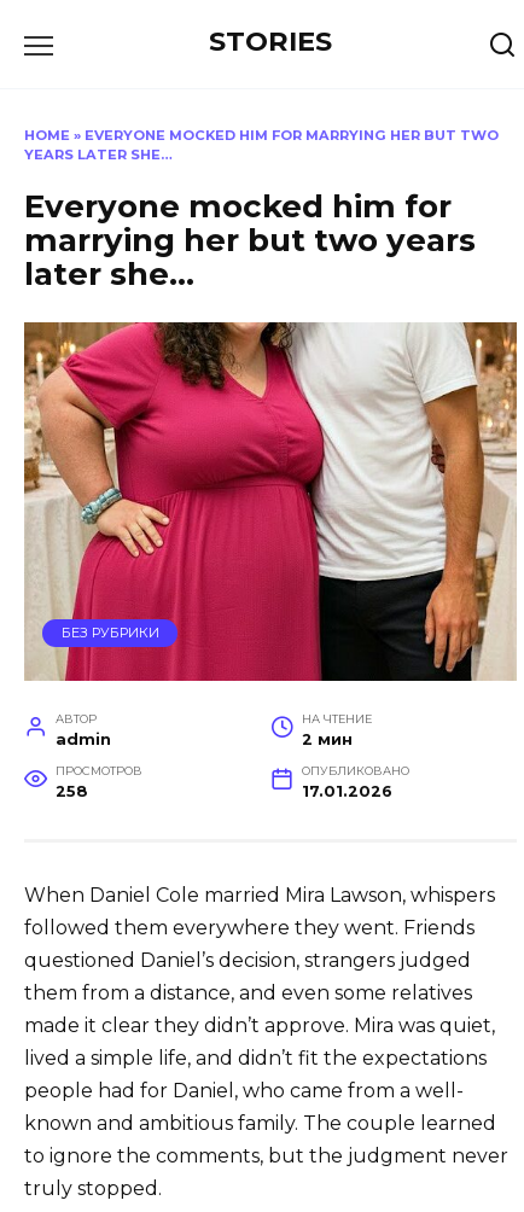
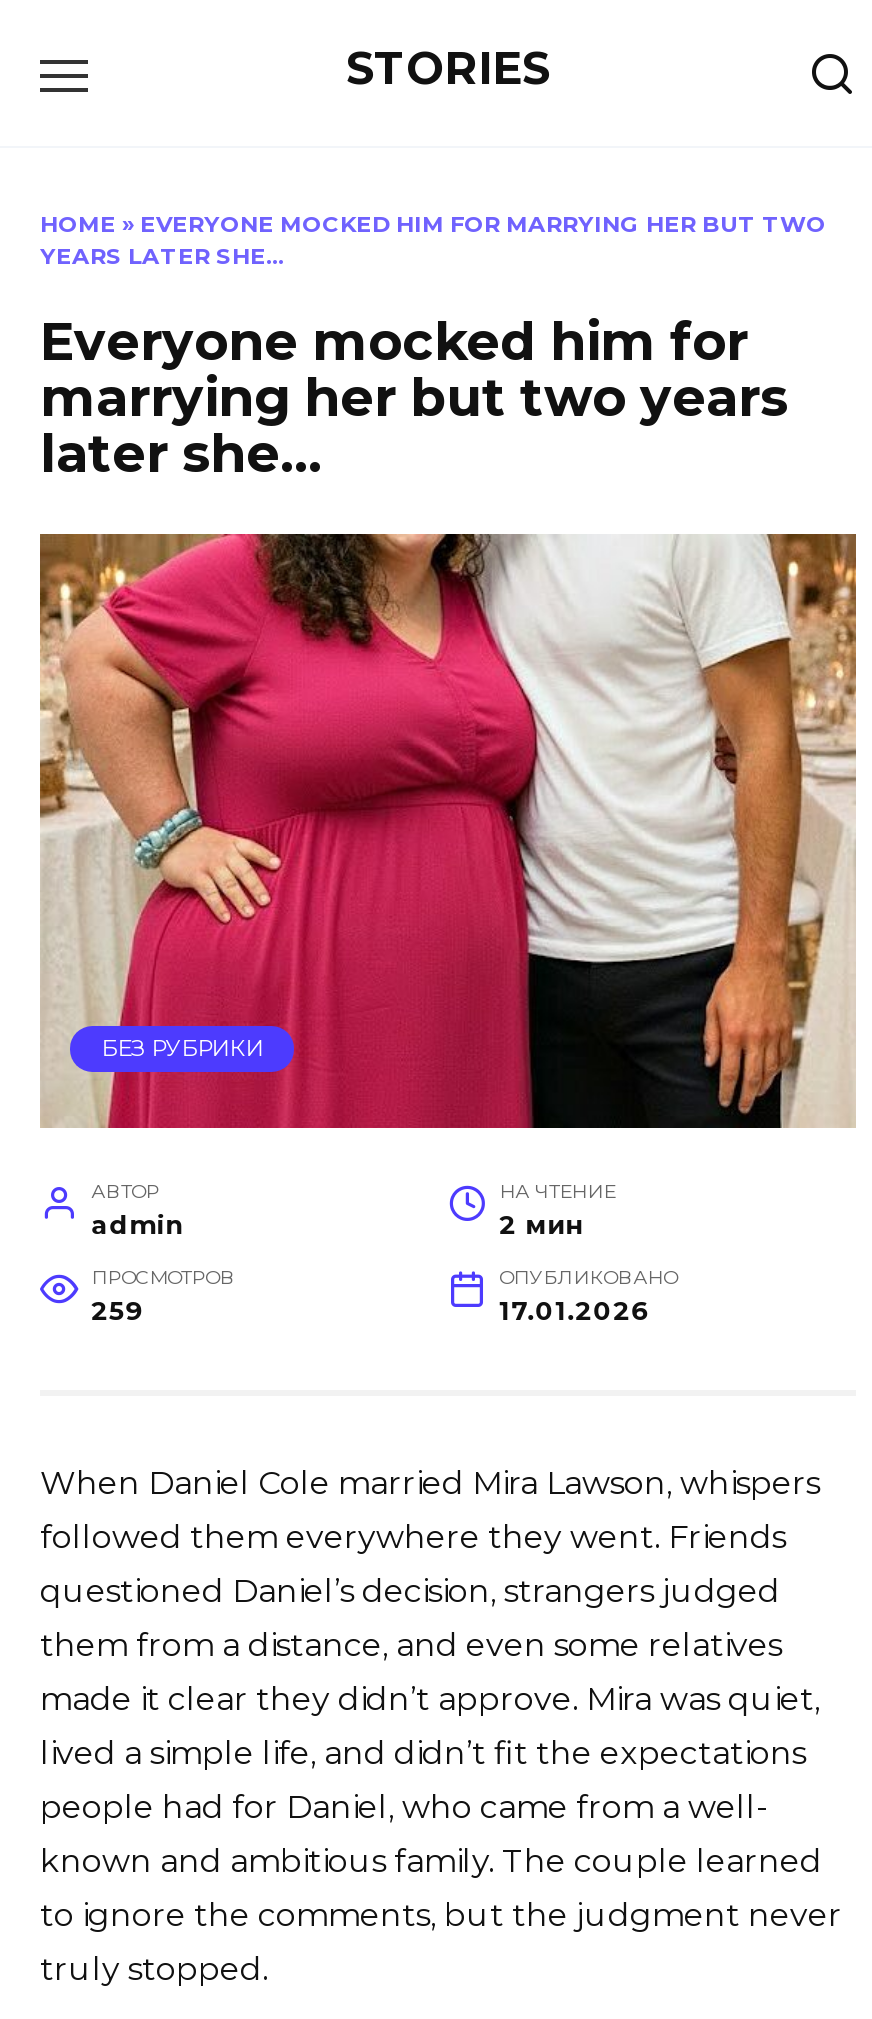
[55,782,88,800] 258 -> [91,1296,143,1326] 259

